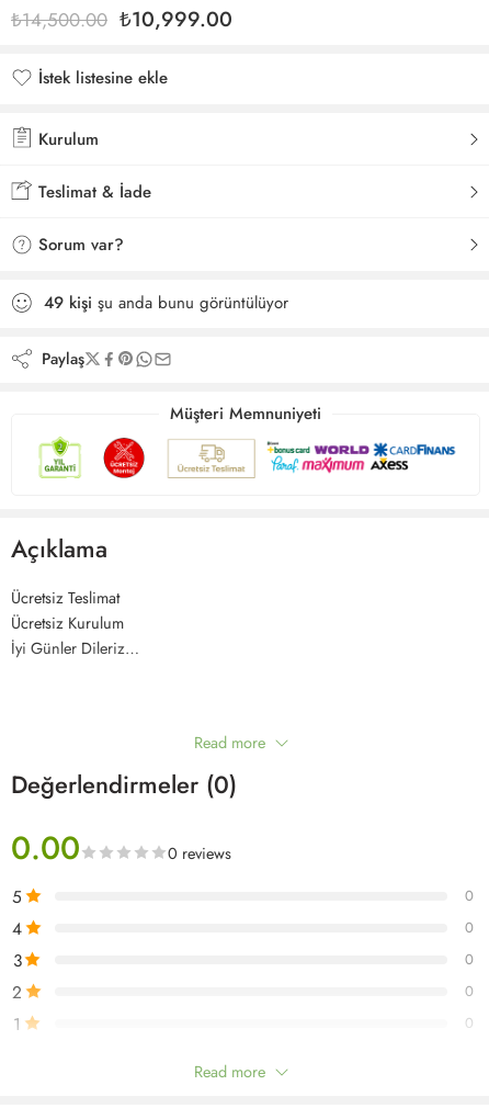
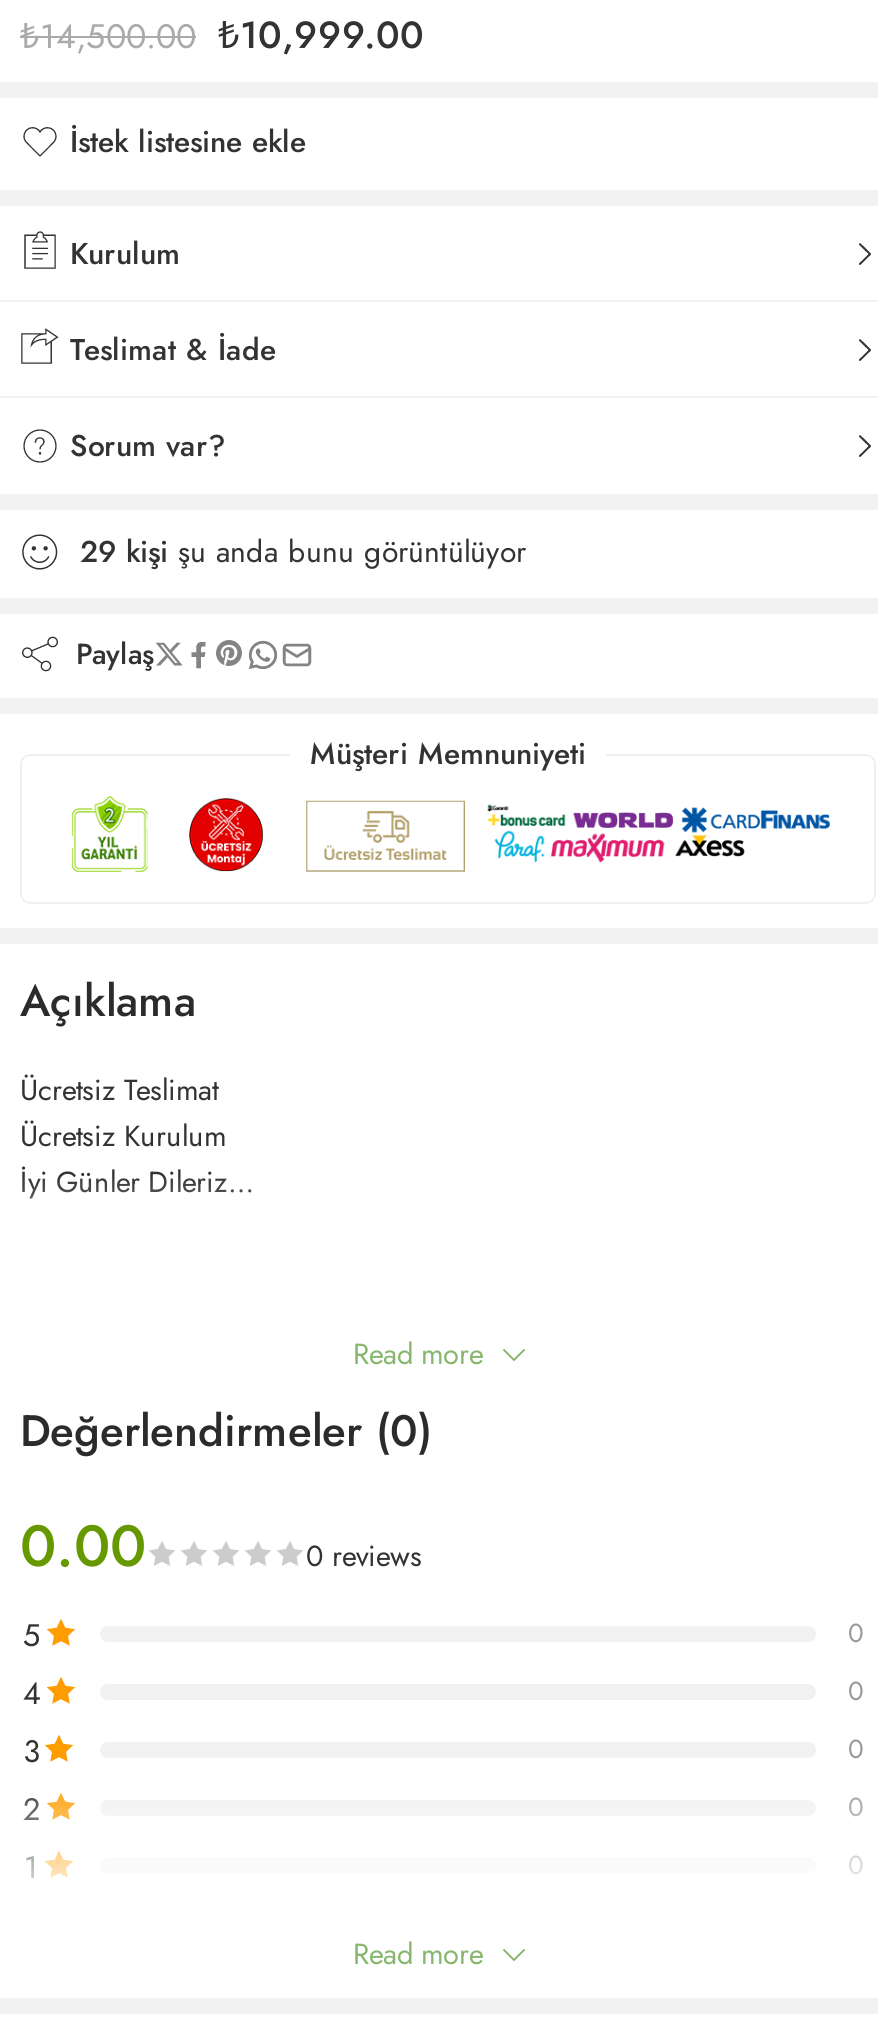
[44,291,288,315] 49 kişi şu anda bunu görüntülüyor -> [80,530,526,574] 29 kişi şu anda bunu görüntülüyor

